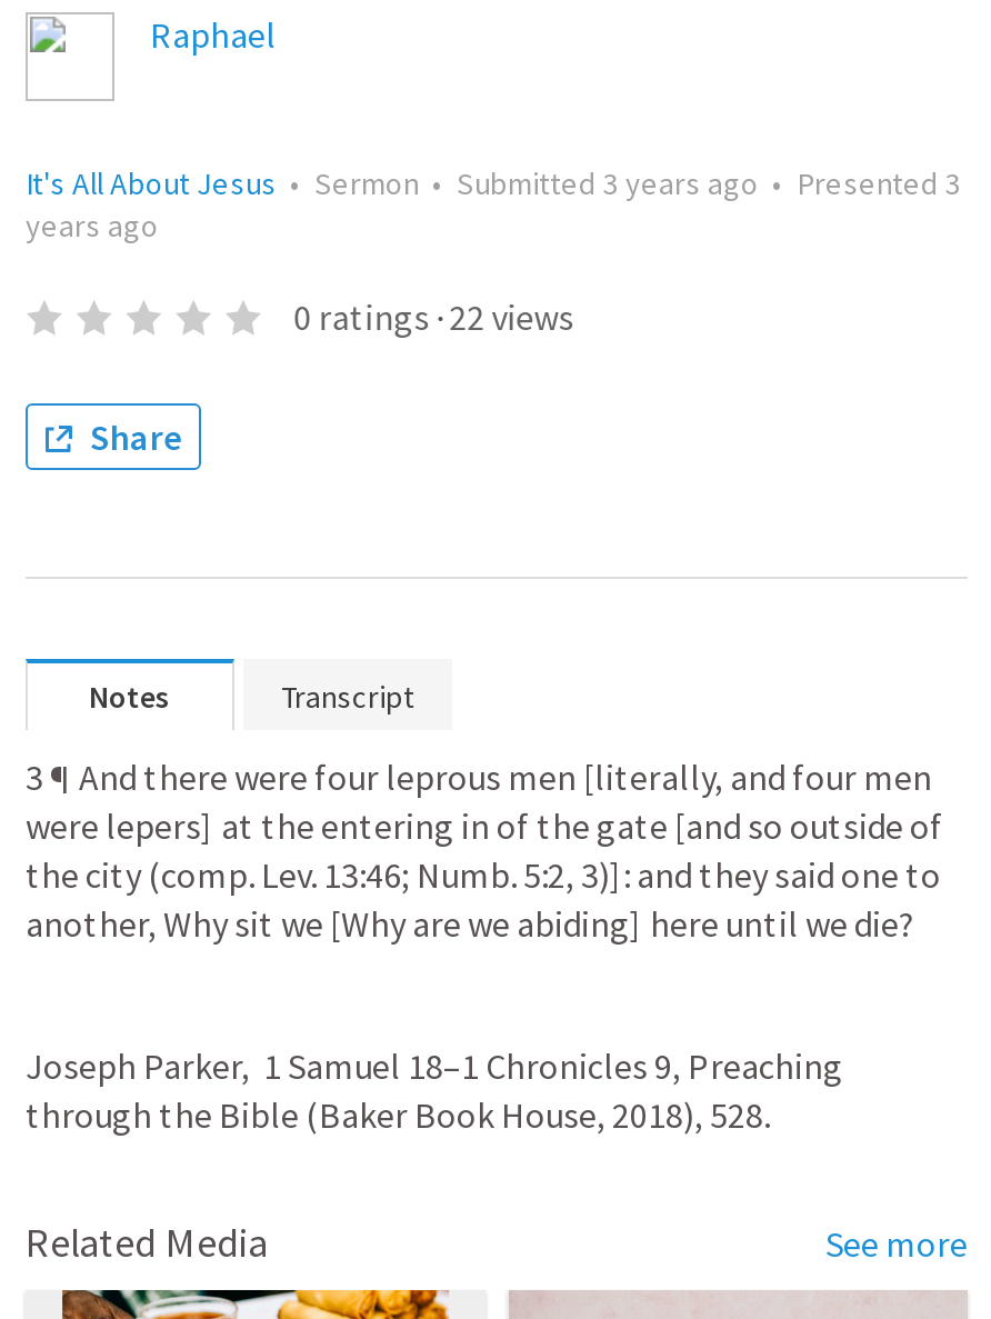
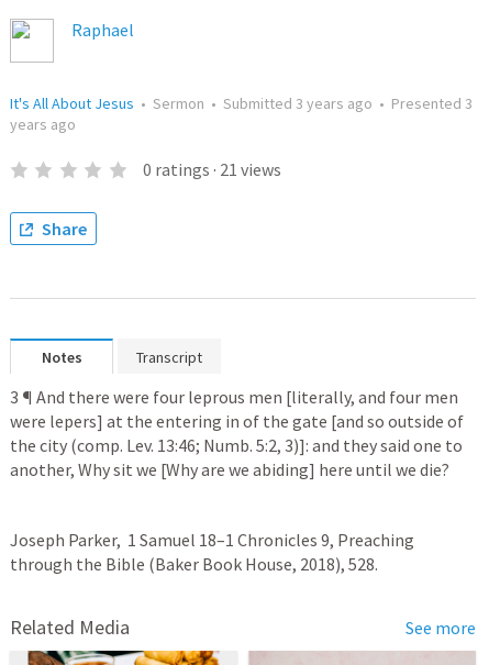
[294,294,574,339] 0 ratings · 22 views -> [143,158,281,180] 0 ratings · 21 views

